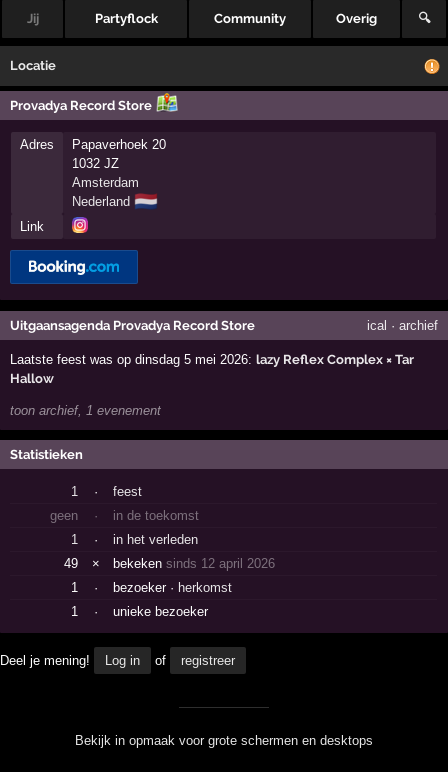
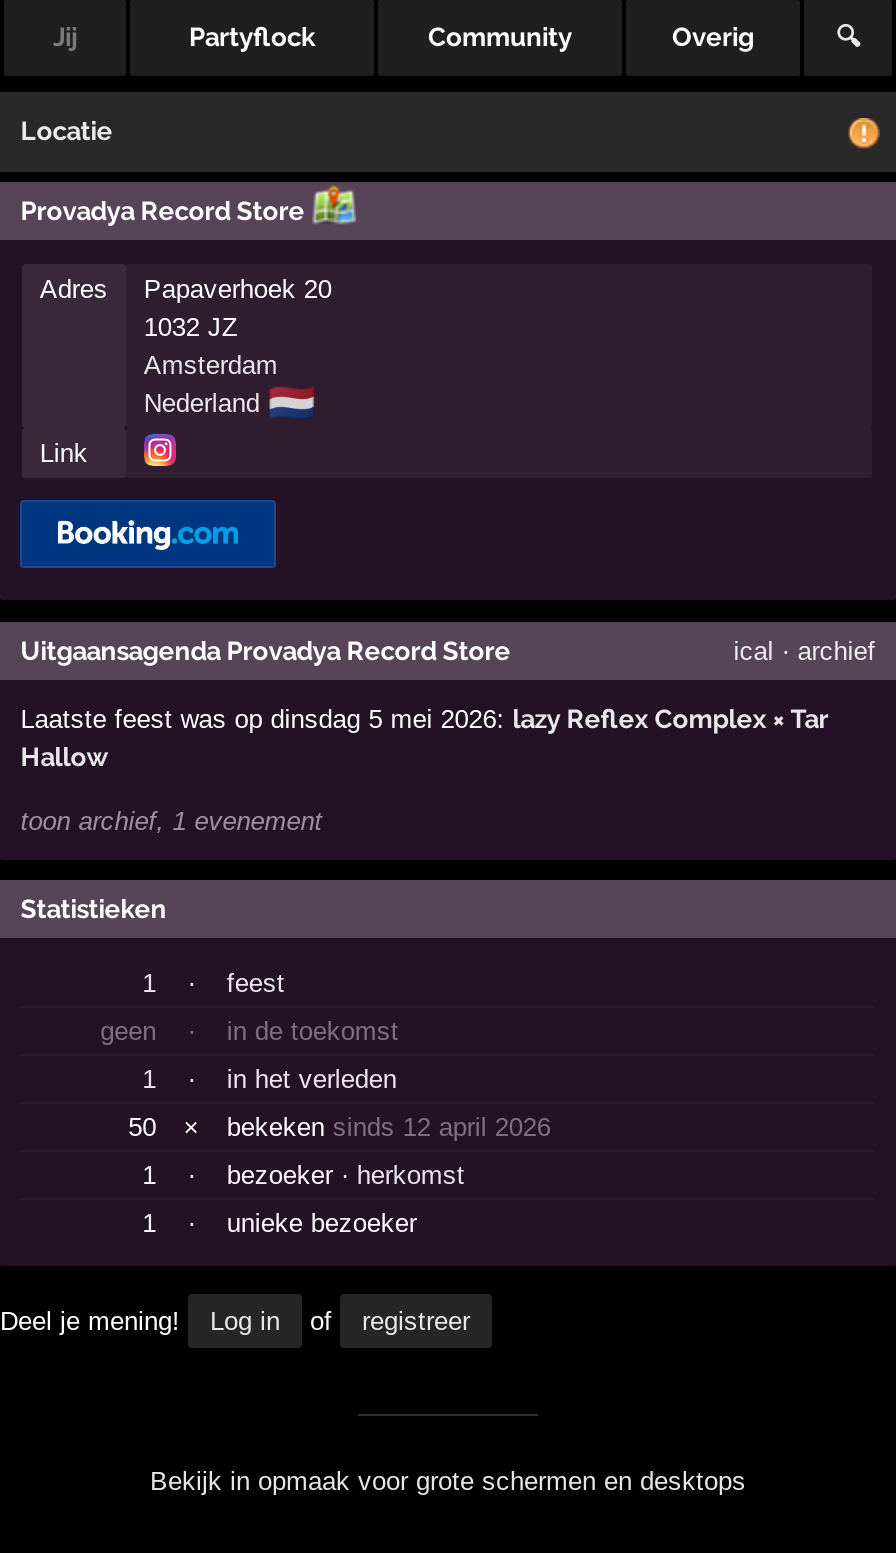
[64,556,78,571] 49 -> [128,1111,156,1141] 50

